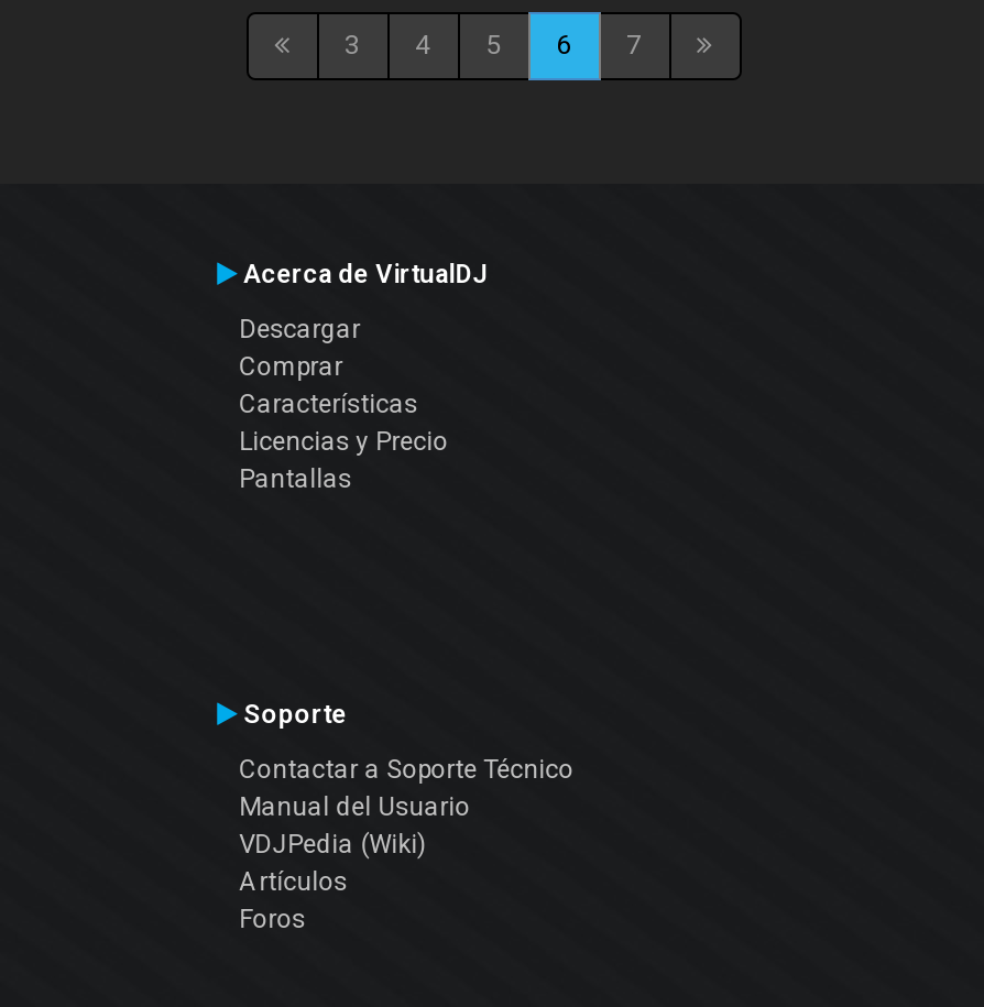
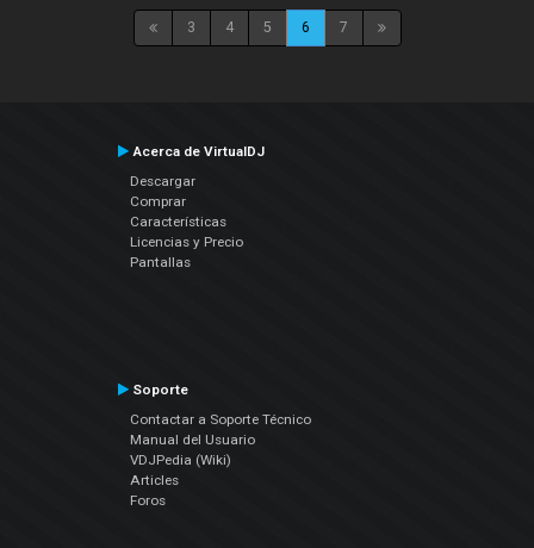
[239,867,347,898] Artículos -> [129,472,178,489] Articles

